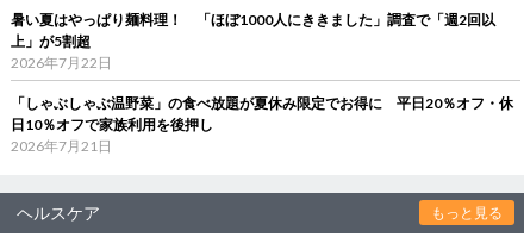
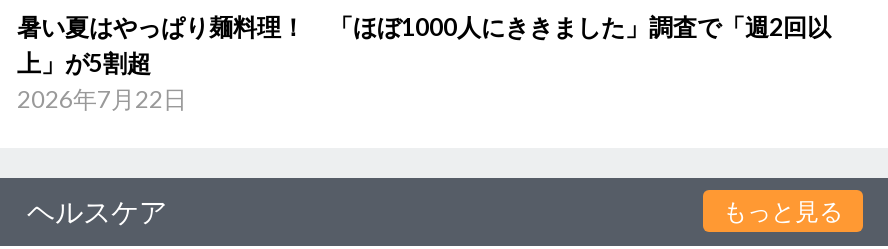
[11,95,513,155] 「しゃぶしゃぶ温野菜」の食べ放題が夏休み限定でお得に 平日20％オフ・休 | 日10％オフで家族利用を後押し | 2026年7月21日 -> none

